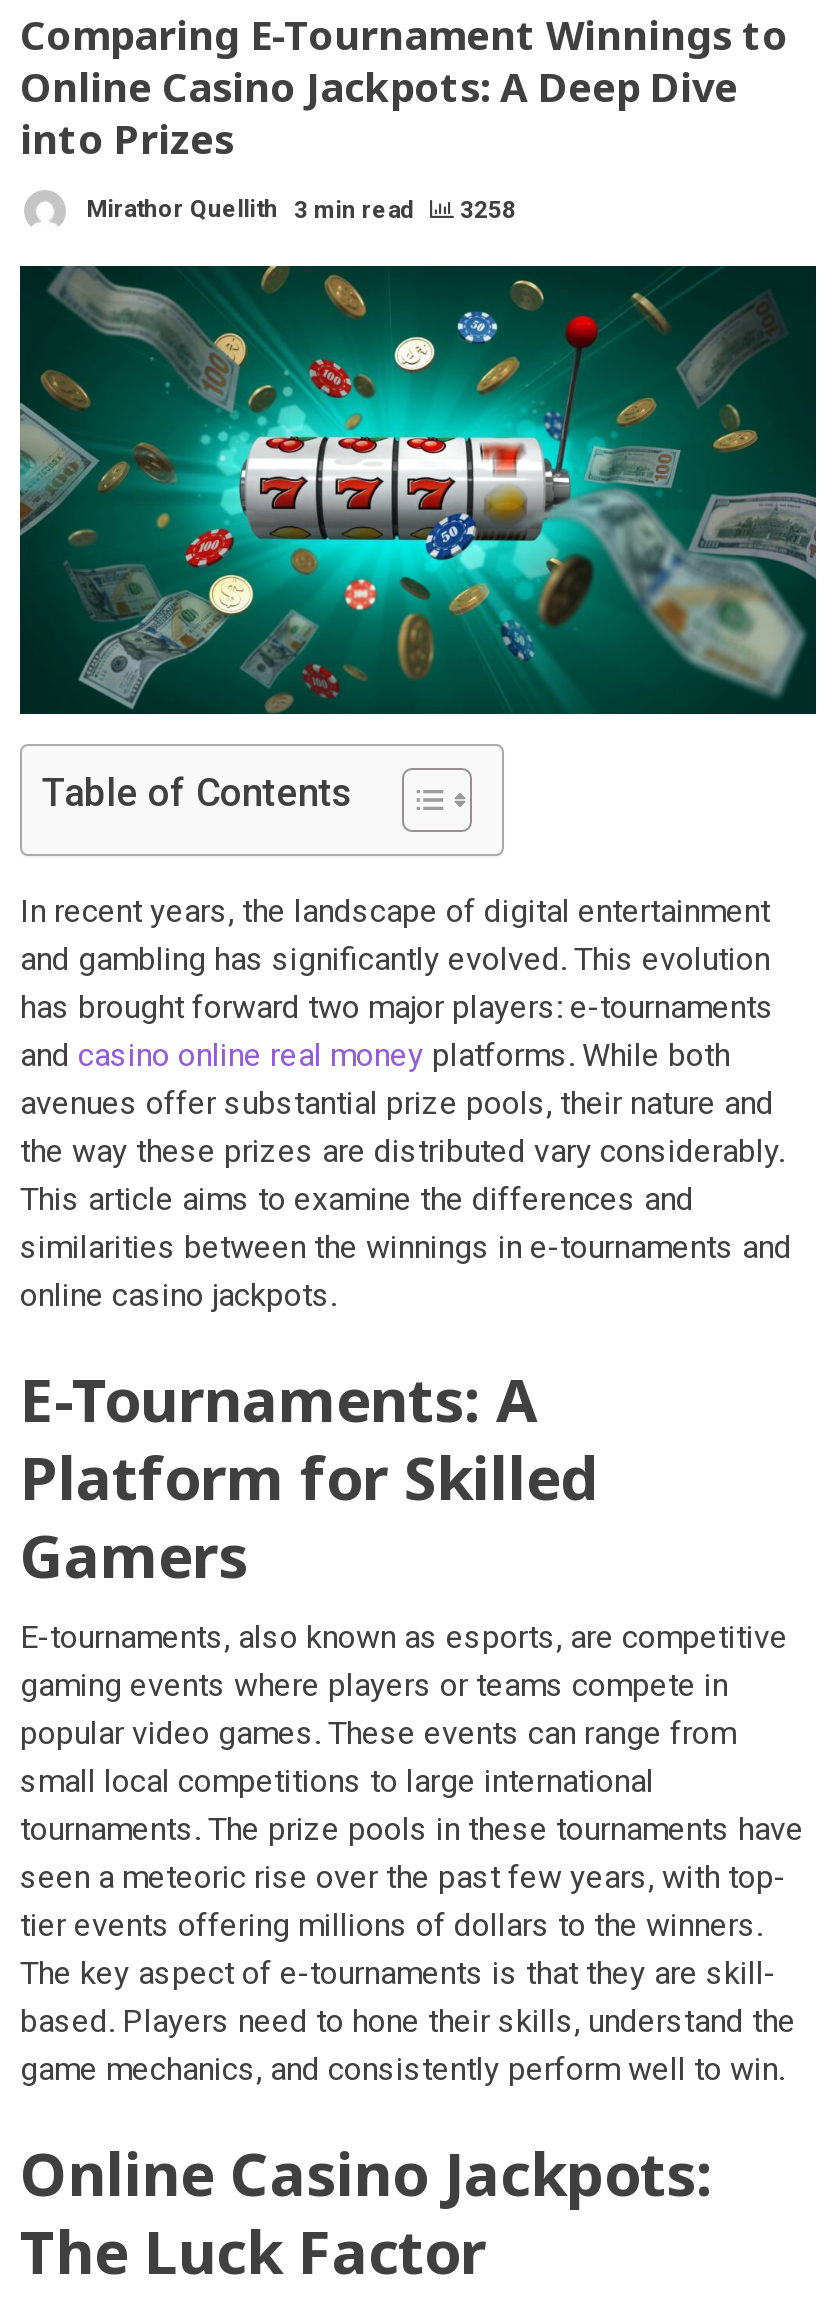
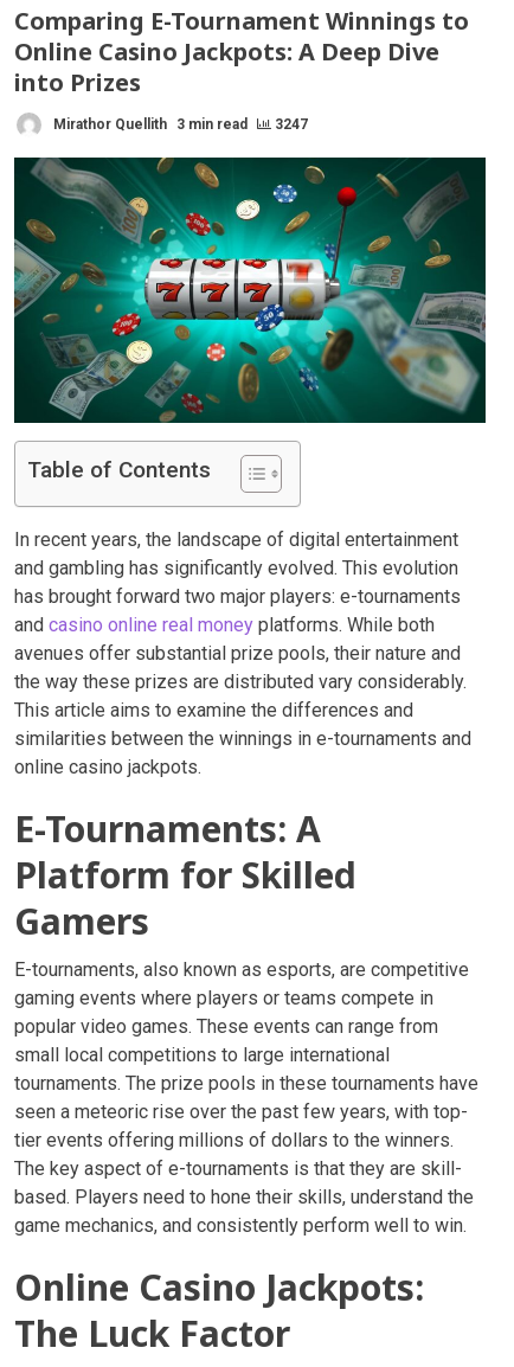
[80,195,516,223] Mirathor Quellith 3 min read 3258 -> [50,116,308,132] Mirathor Quellith 3 min read 3247

